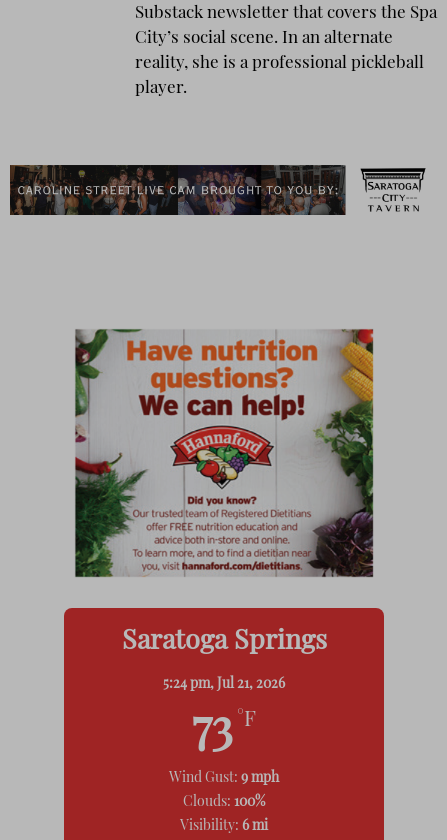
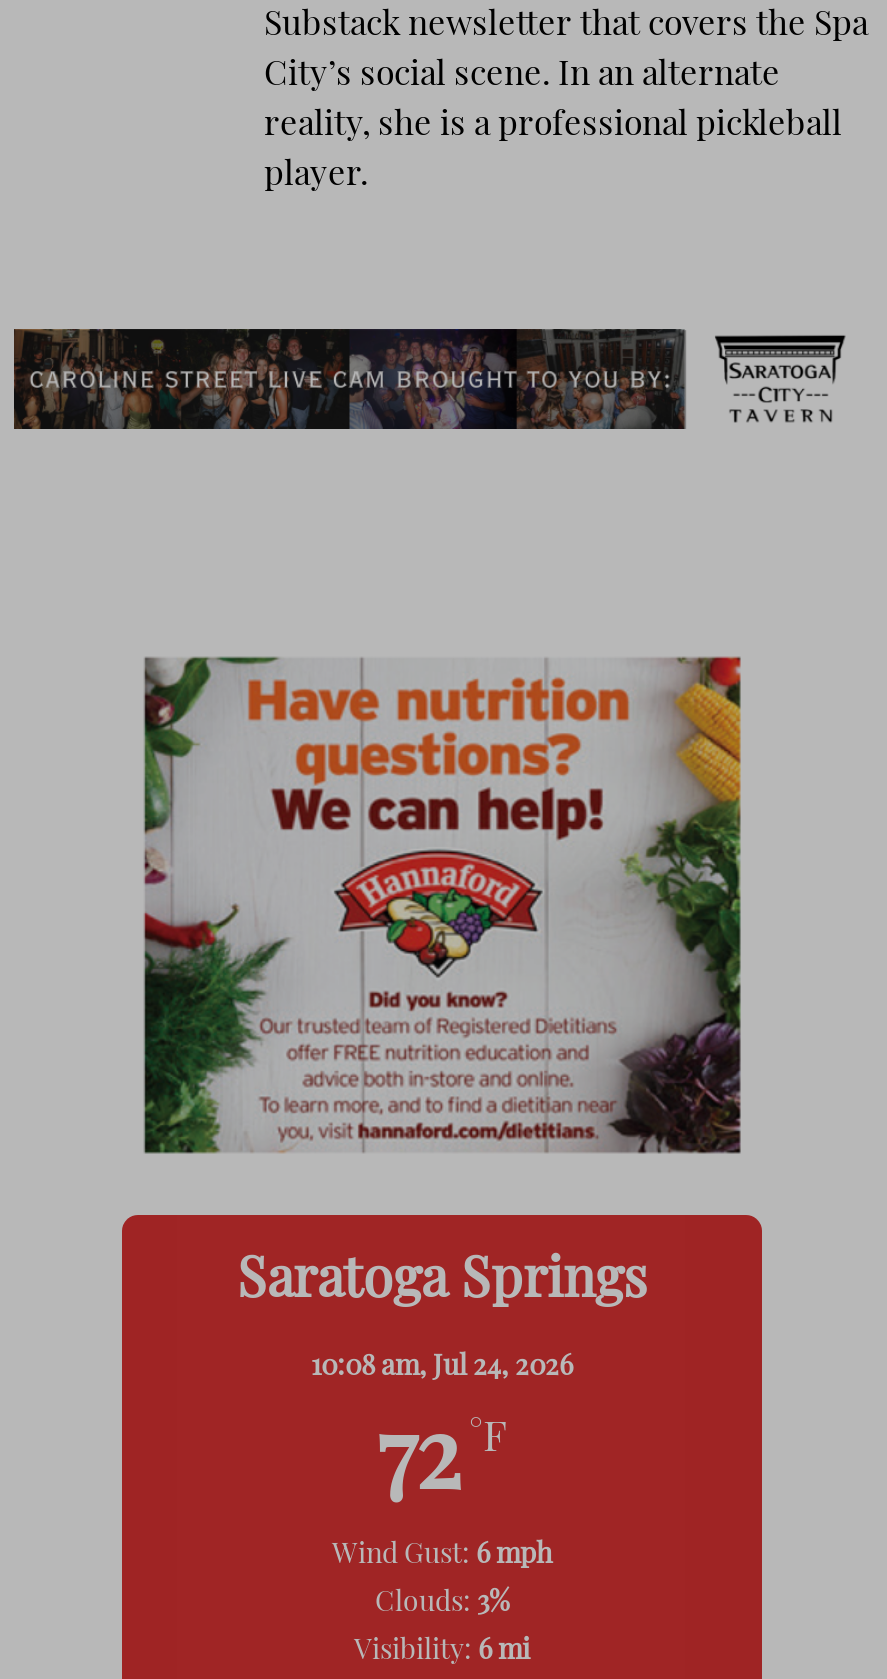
[163,677,285,692] 5:24 pm, Jul 21, 2026 -> [311,1352,573,1382] 10:08 am, Jul 24, 2026
[192,709,256,757] 73 °F -> [377,1416,507,1512] 72 °F
[169,771,279,786] Wind Gust: 9 mph -> [332,1540,552,1570] Wind Gust: 6 mph
[183,795,265,810] Clouds: 100% -> [375,1588,509,1618] Clouds: 3%

